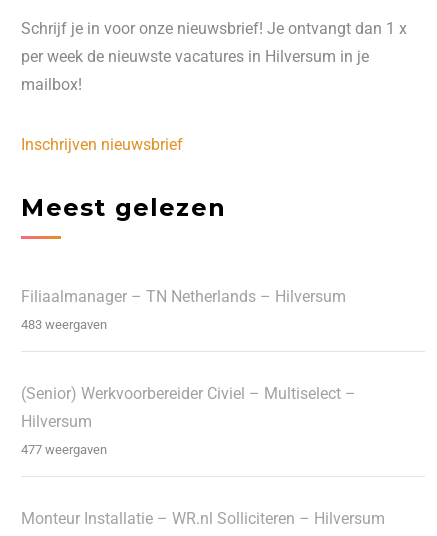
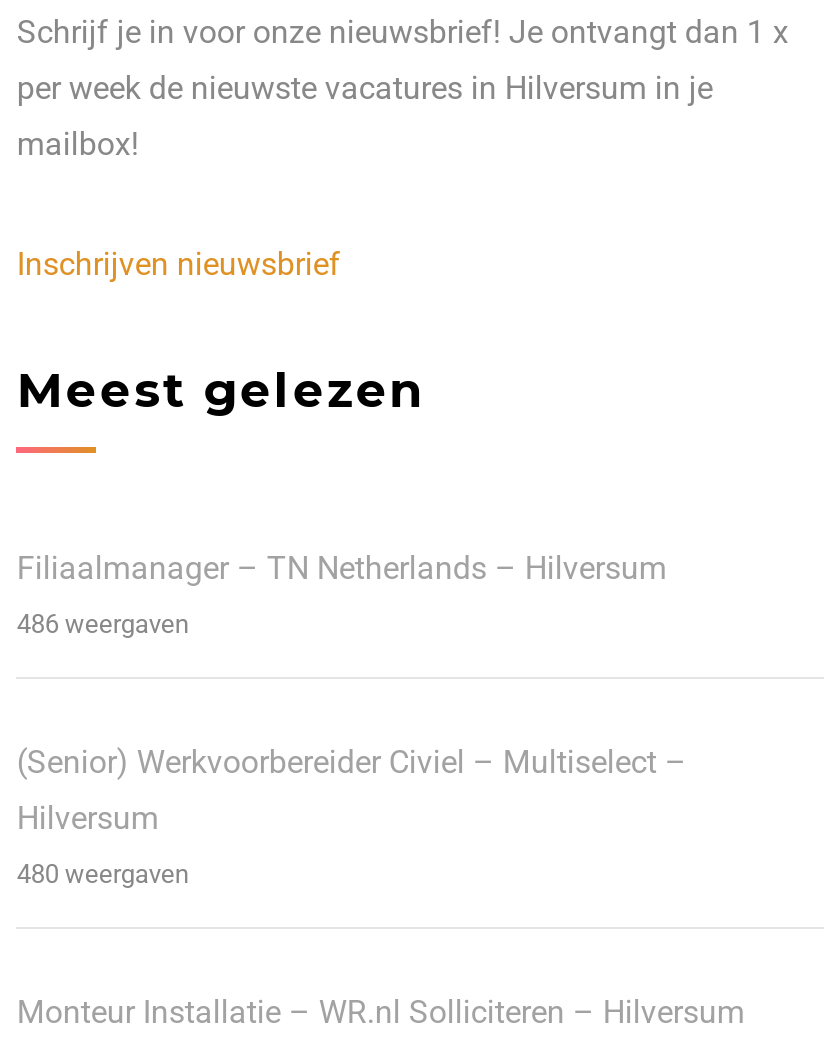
[21,317,107,332] 483 weergaven -> [17,609,189,639] 486 weergaven
[21,442,107,457] 477 weergaven -> [17,859,189,889] 480 weergaven

